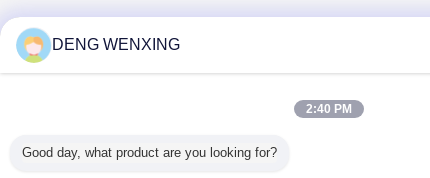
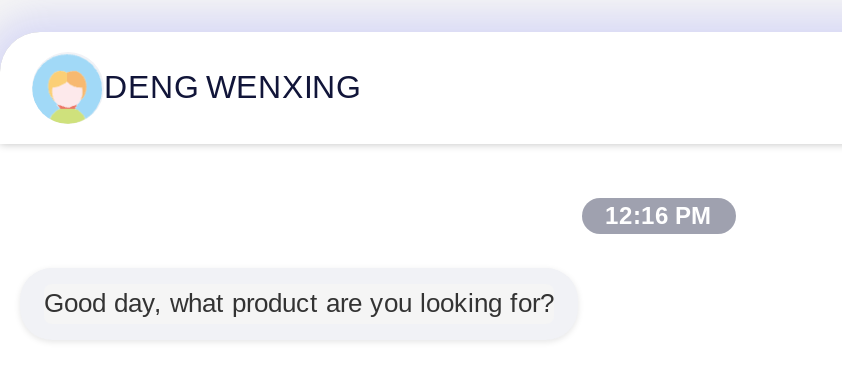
[306,102,352,116] 2:40 PM -> [605,202,711,230] 12:16 PM

